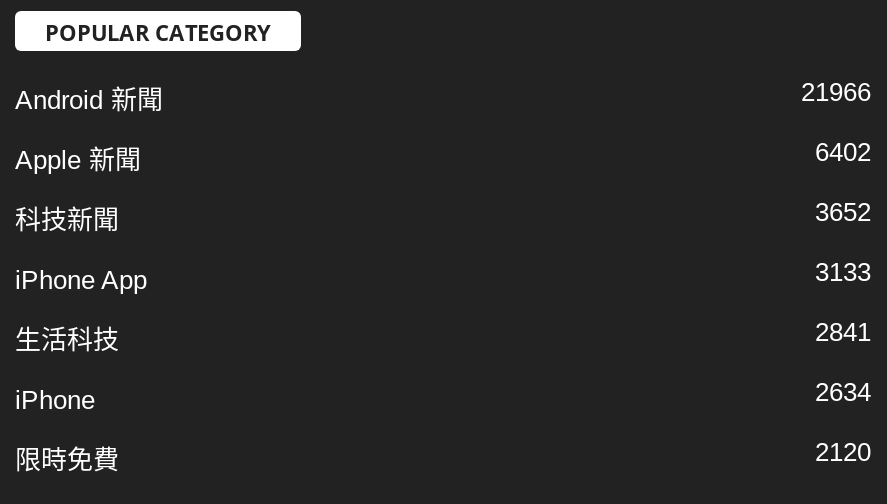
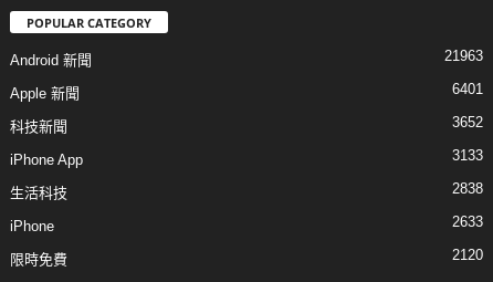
[801,76,871,106] 21966 -> [444,47,483,64] 21963
[815,136,871,166] 6402 -> [452,80,483,97] 6401
[815,316,871,346] 2841 -> [452,180,483,197] 2838
[815,376,871,406] 2634 -> [452,213,483,230] 2633

